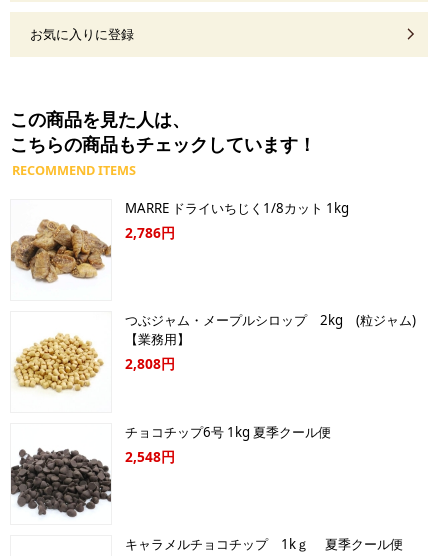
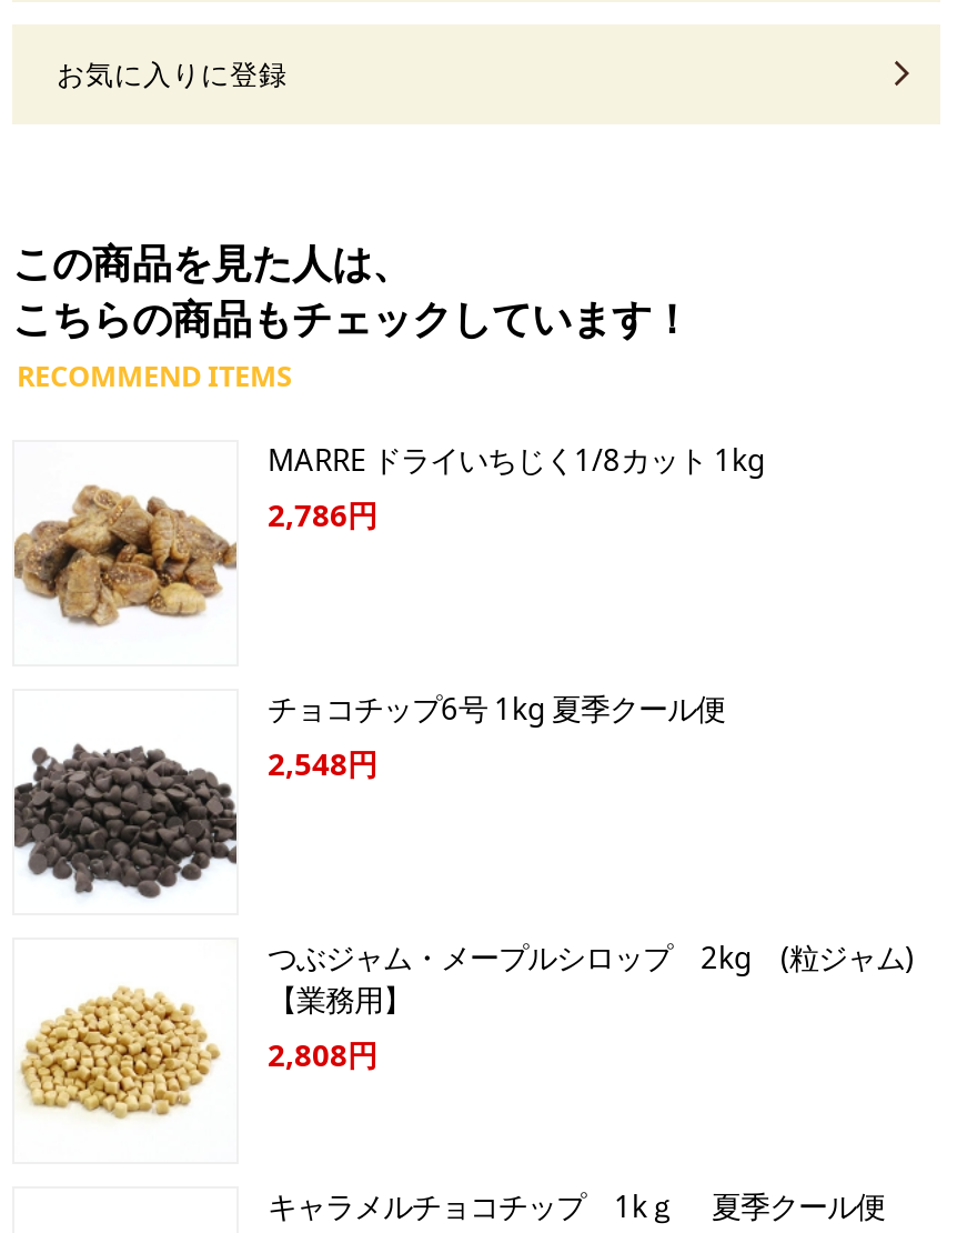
moved [11,311,416,398] -> [14,937,914,1131]: [image] | つぶジャム・メープルシロップ 2kg (粒ジャム) | 【業務用】 | 2,808円
moved [10,423,331,518] -> [12,688,725,900]: [image] | チョコチップ6号 1kg 夏季クール便 | 2,548円

